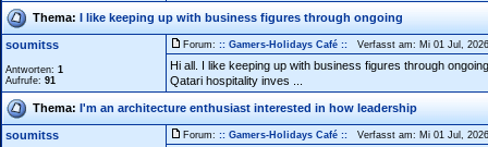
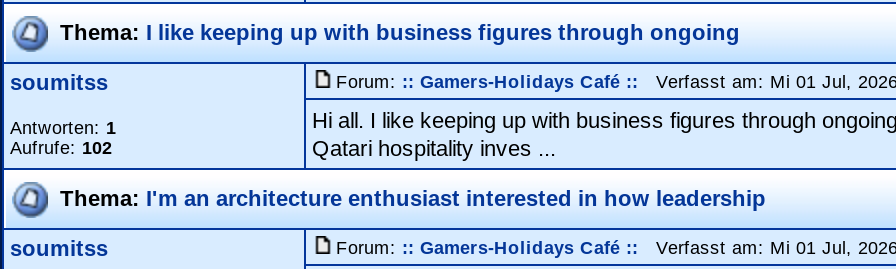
[5,75,56,86] Aufrufe: 91 -> [10,138,112,158] Aufrufe: 102

